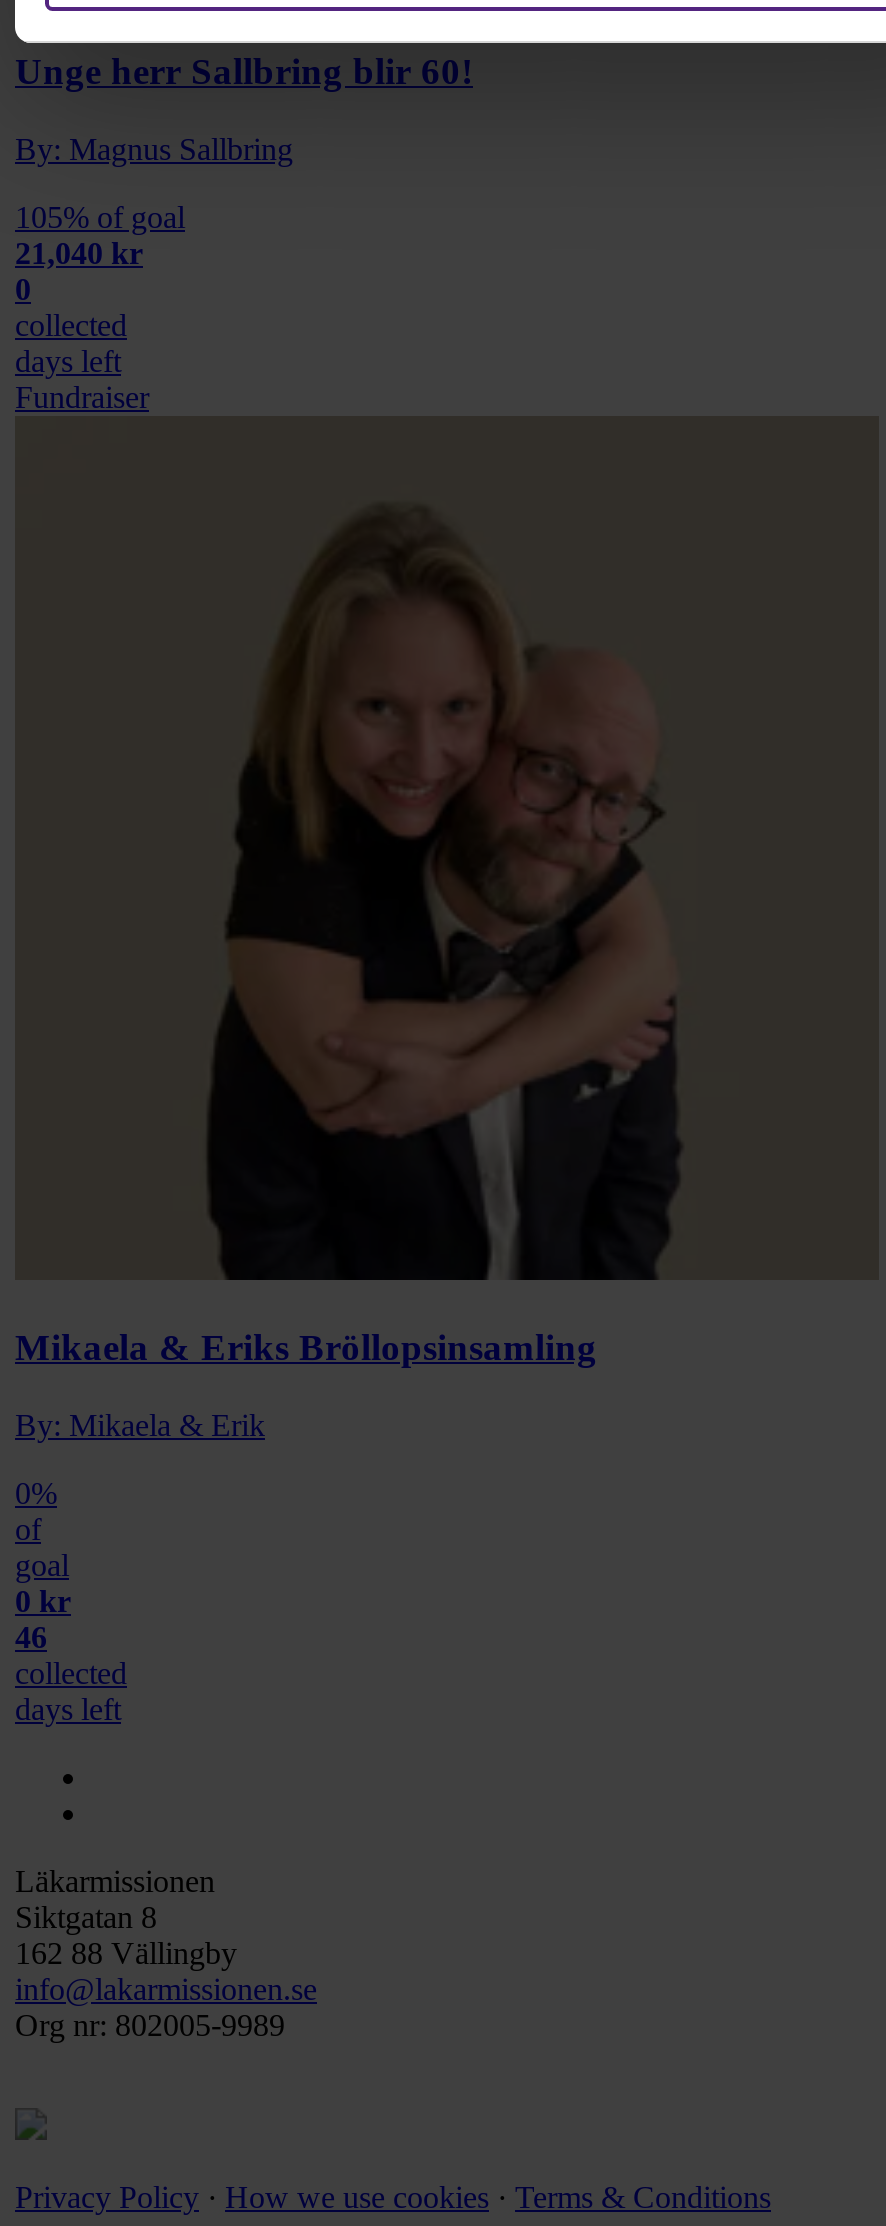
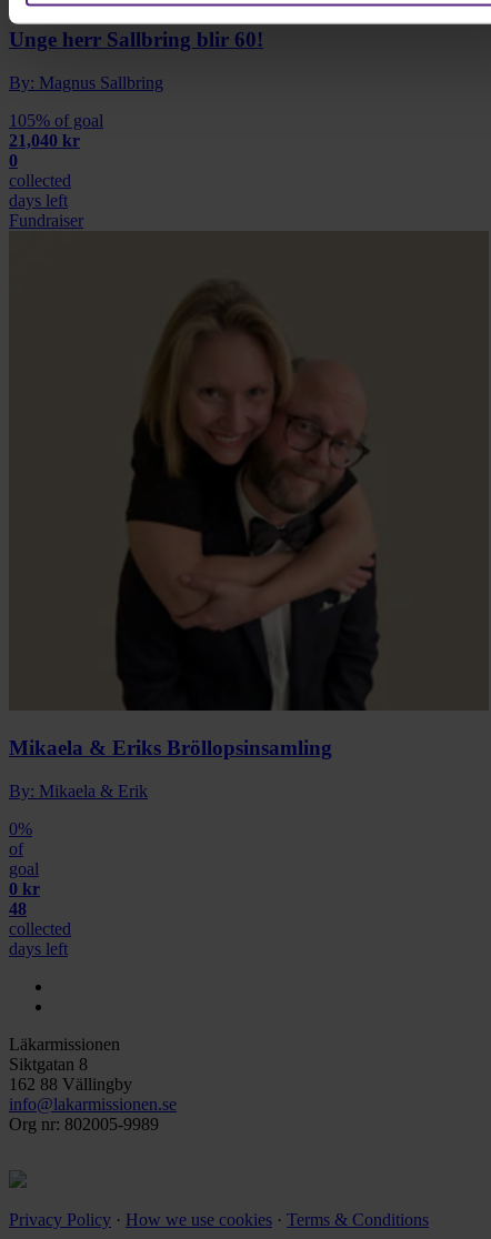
[15,1619,47,1653] 46 -> [9,899,27,918] 48

